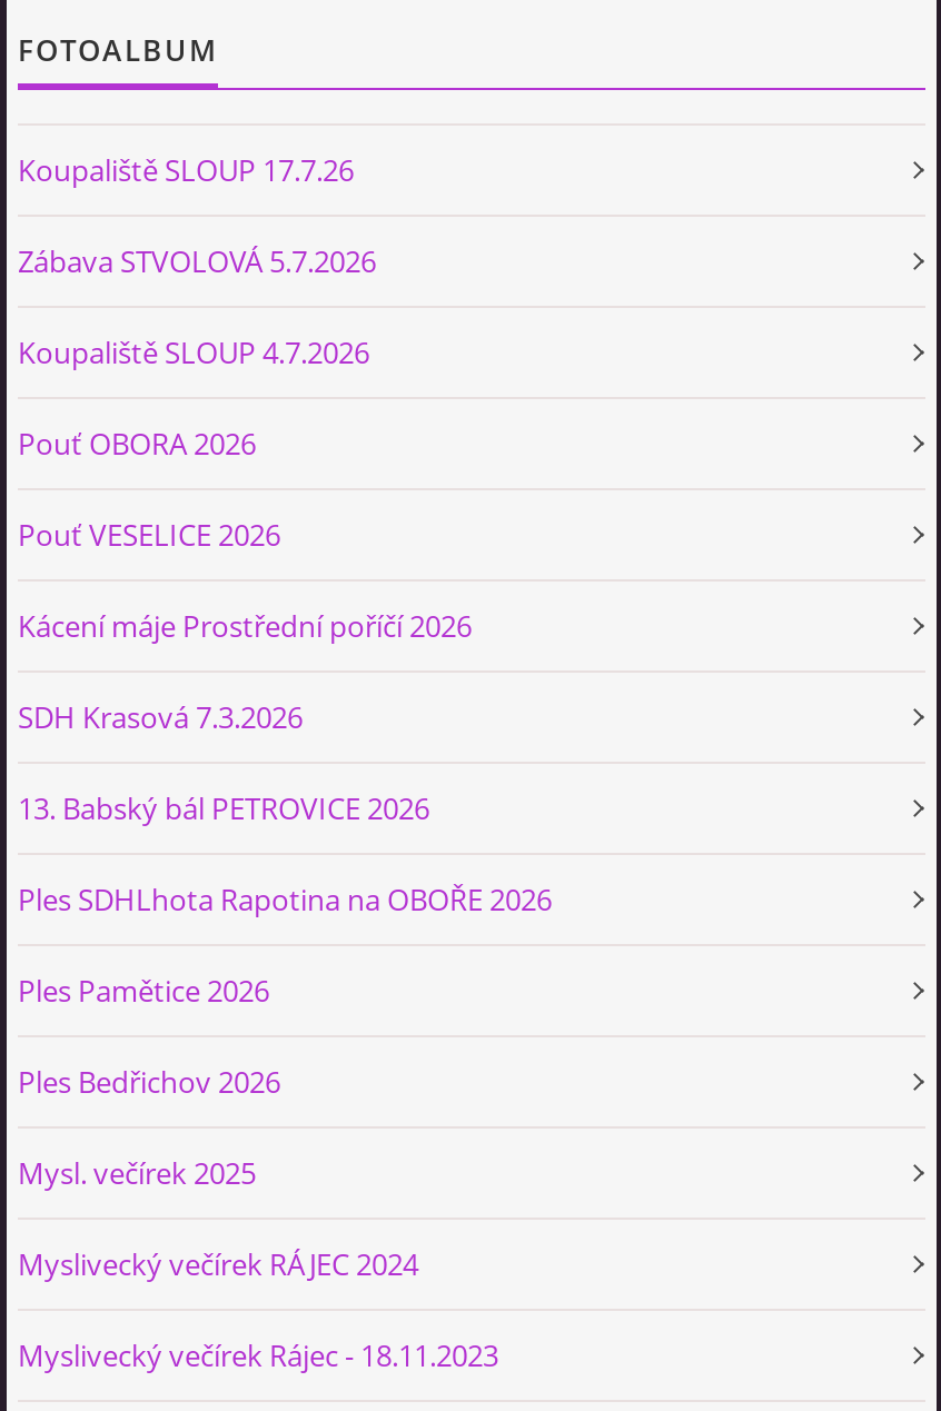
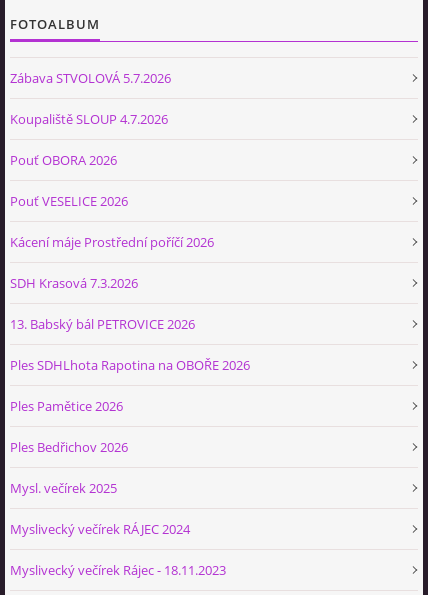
[18,150,354,190] Koupaliště SLOUP 17.7.26 -> none

